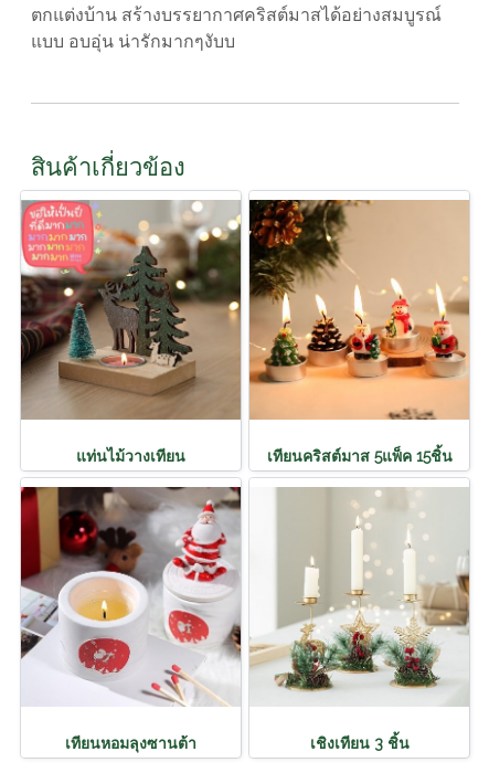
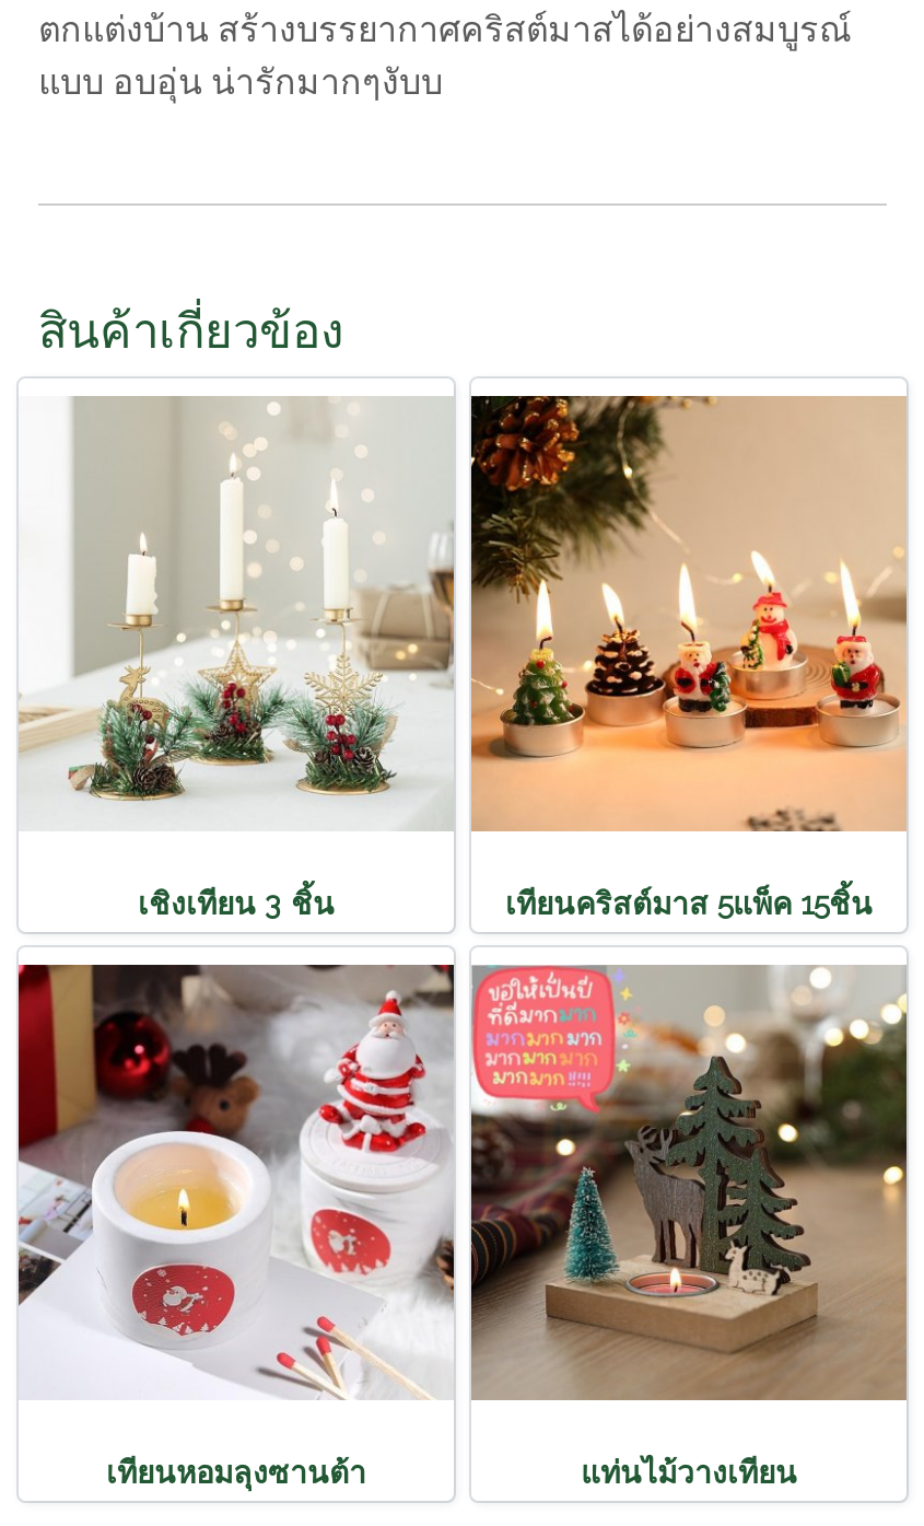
moved [20,199,242,464] -> [469,963,909,1489]: [image] | แท่นไม้วางเทียน
moved [249,487,470,751] -> [19,396,456,920]: [image] | เชิงเทียน 3 ชิ้น

